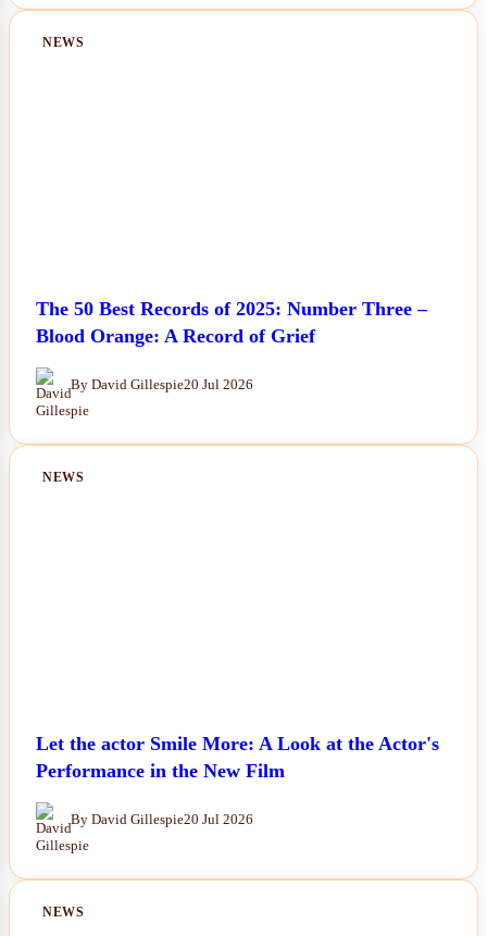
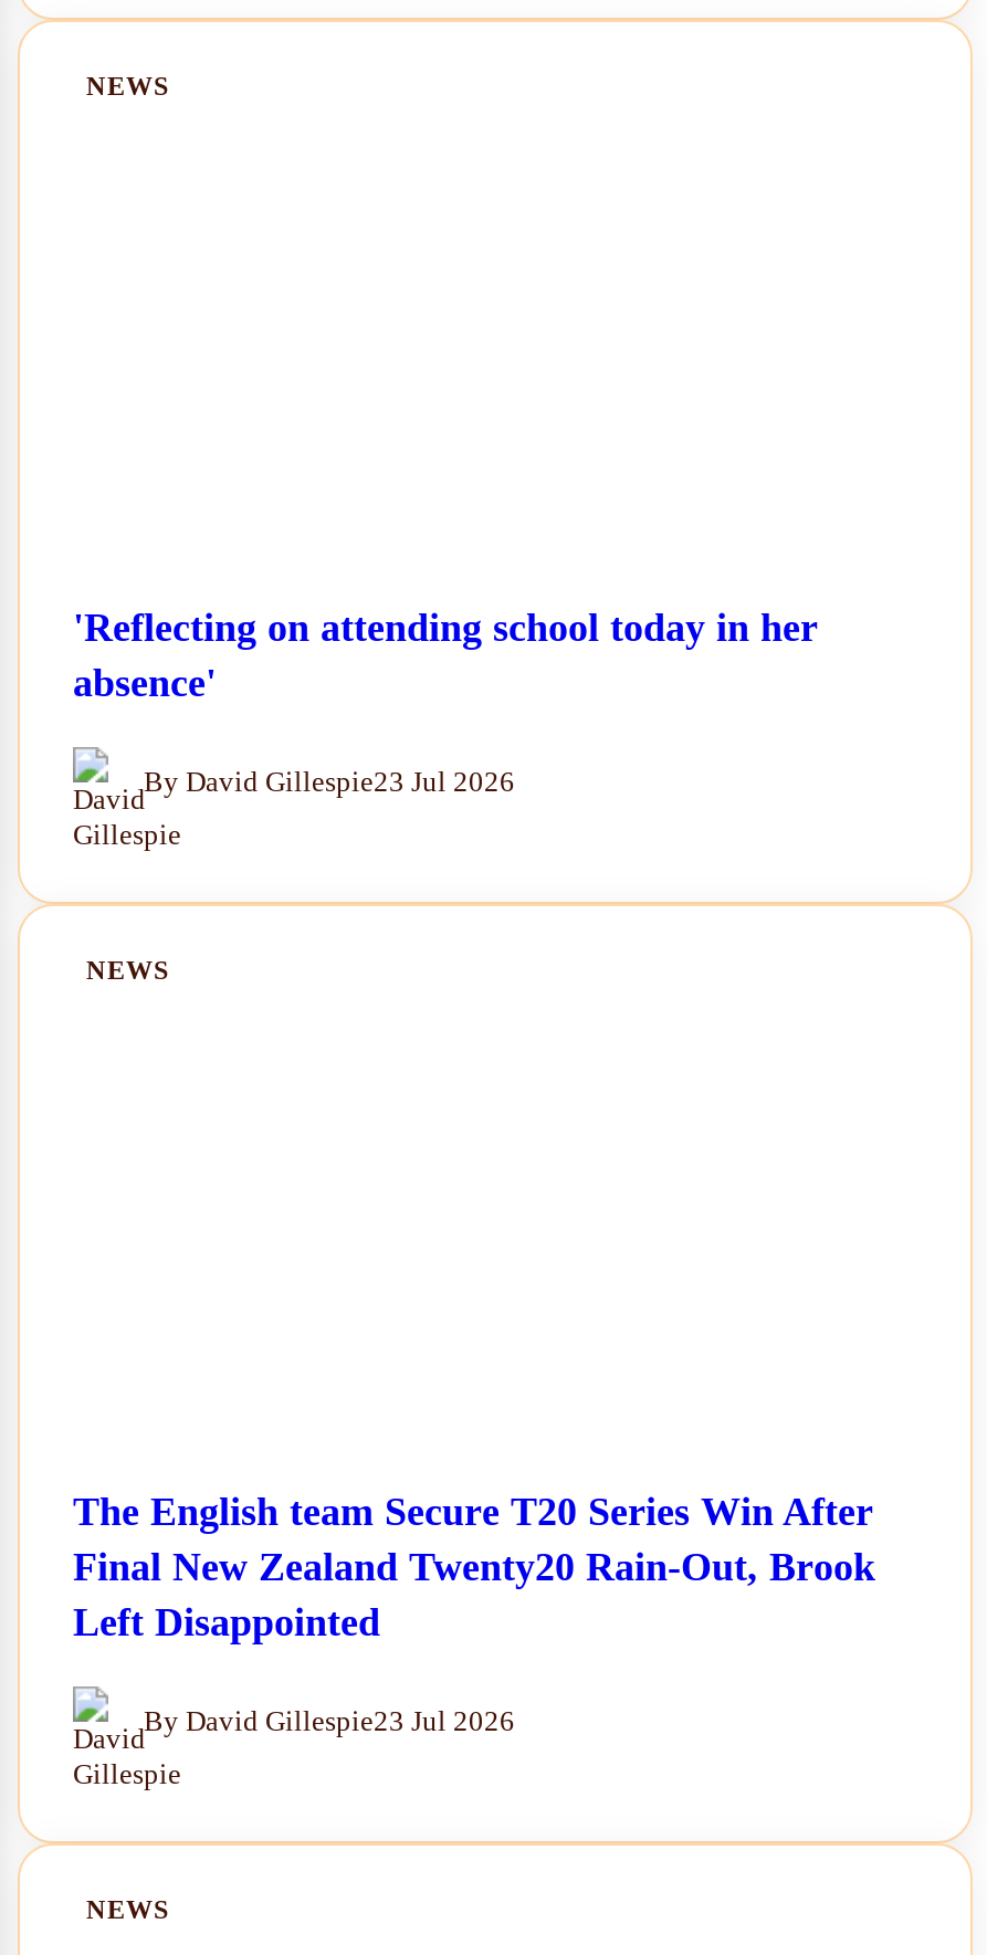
[36,297,427,346] The 50 Best Records of 2025: Number Three – | Blood Orange: A Record of Grief -> [73,605,818,704] 'Reflecting on attending school today in her | absence'
[71,376,253,392] By David Gillespie20 Jul 2026 -> [144,764,515,797] By David Gillespie23 Jul 2026
[36,732,439,781] Let the actor Smile More: A Look at the Actor's | Performance in the New Film -> [73,1489,875,1643] The English team Secure T20 Series Win After | Final New Zealand Twenty20 Rain-Out, Brook | Left Disappointed
[71,810,253,827] By David Gillespie20 Jul 2026 -> [144,1703,515,1736] By David Gillespie23 Jul 2026

